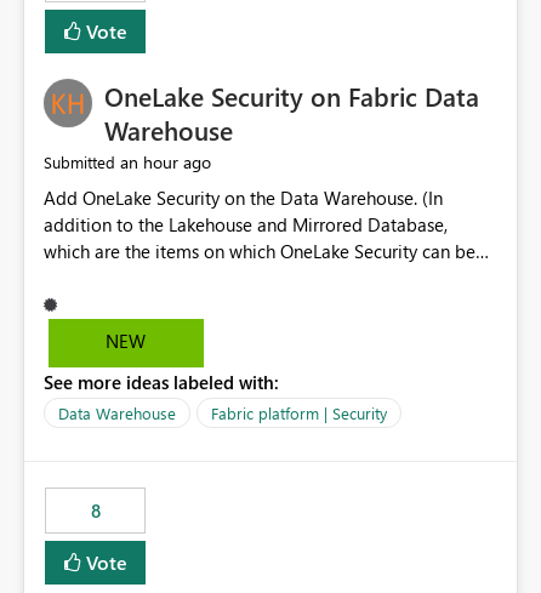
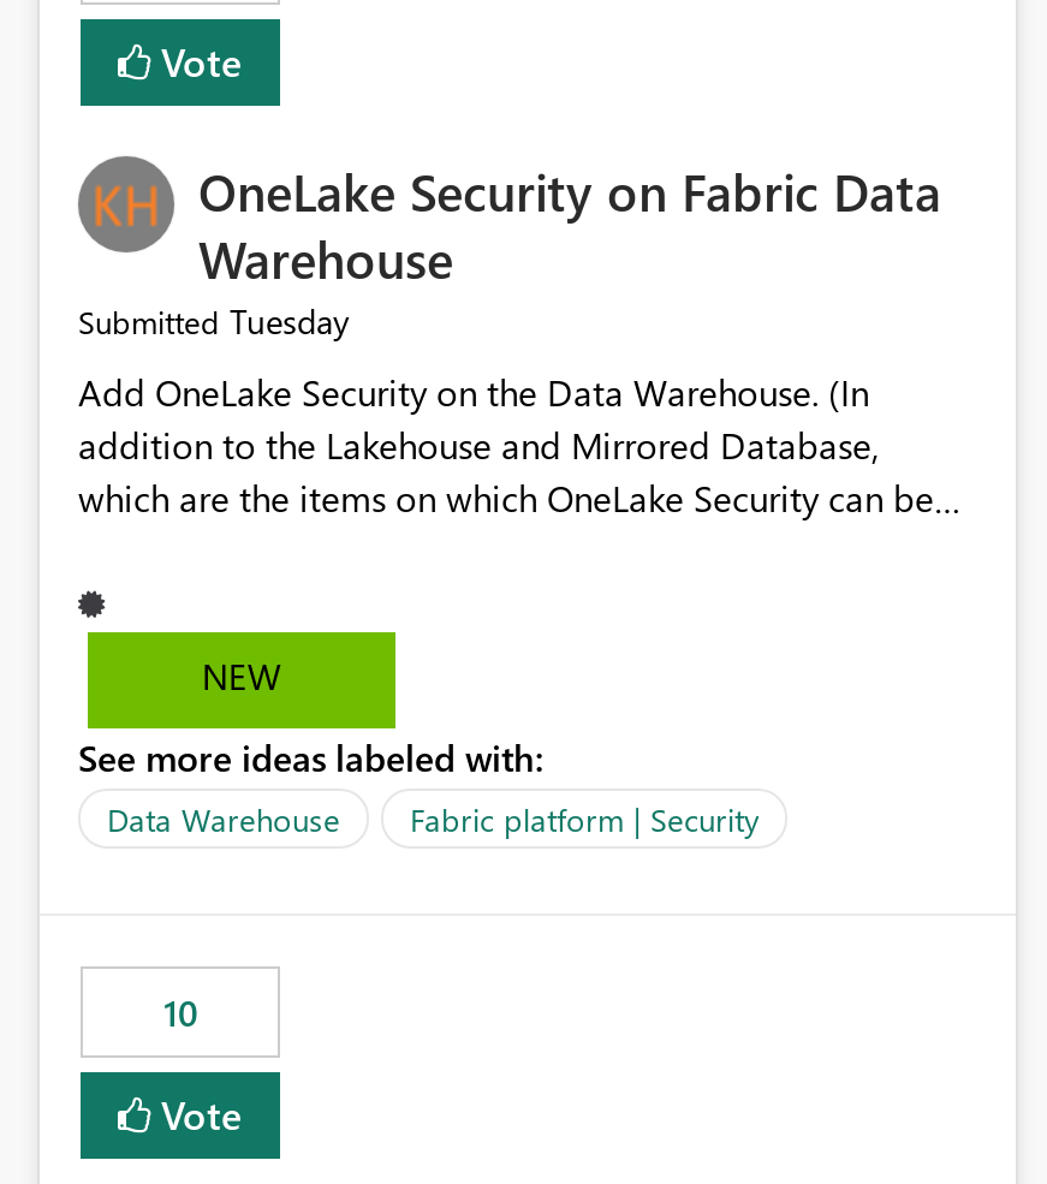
[44,151,211,174] Submitted an hour ago -> [78,299,350,345] Submitted Tuesday
[90,499,100,523] 8 -> [163,989,197,1037] 10

